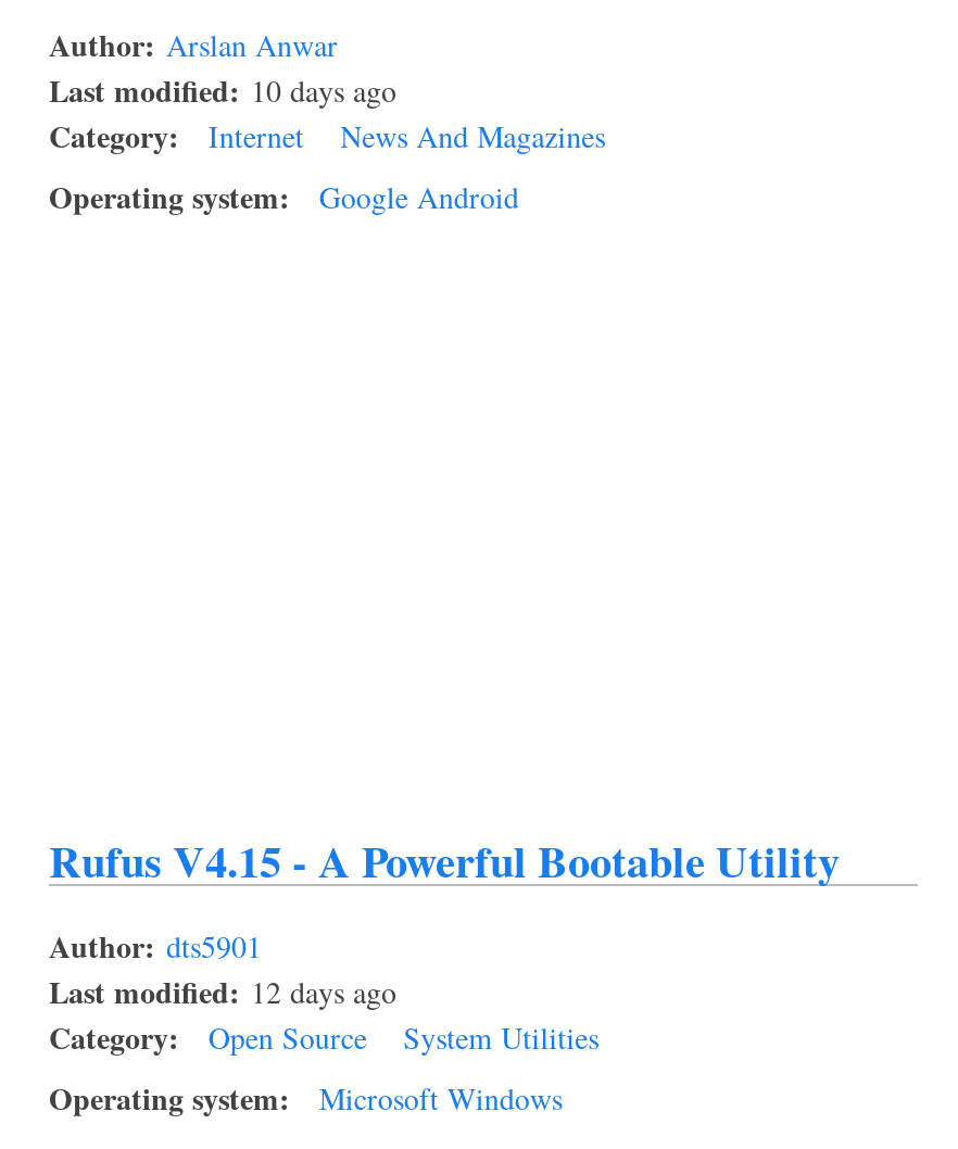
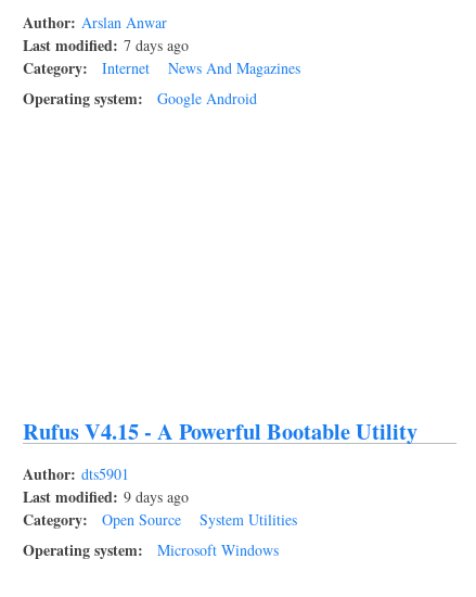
[49,66,396,112] Last modified: 10 days ago -> [23,34,189,56] Last modified: 7 days ago
[49,969,396,1015] Last modified: 12 days ago -> [23,485,189,508] Last modified: 9 days ago

